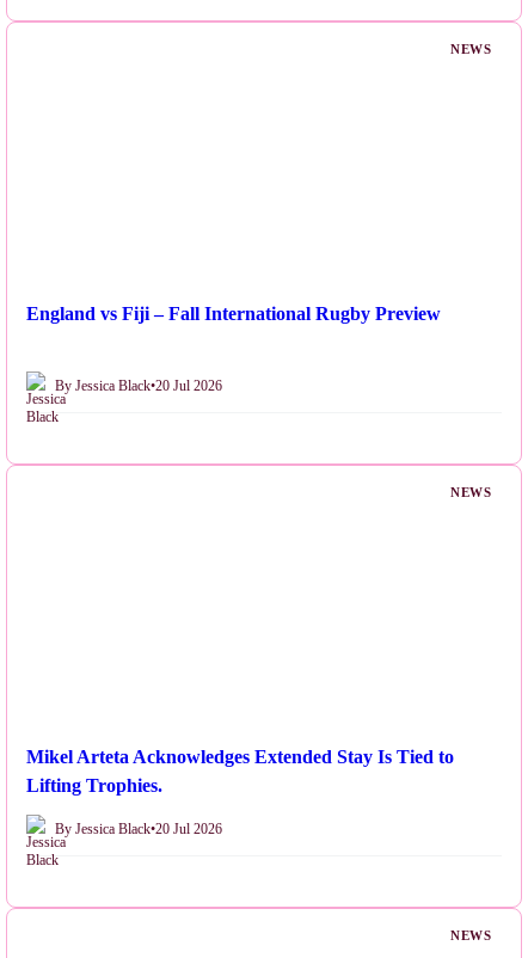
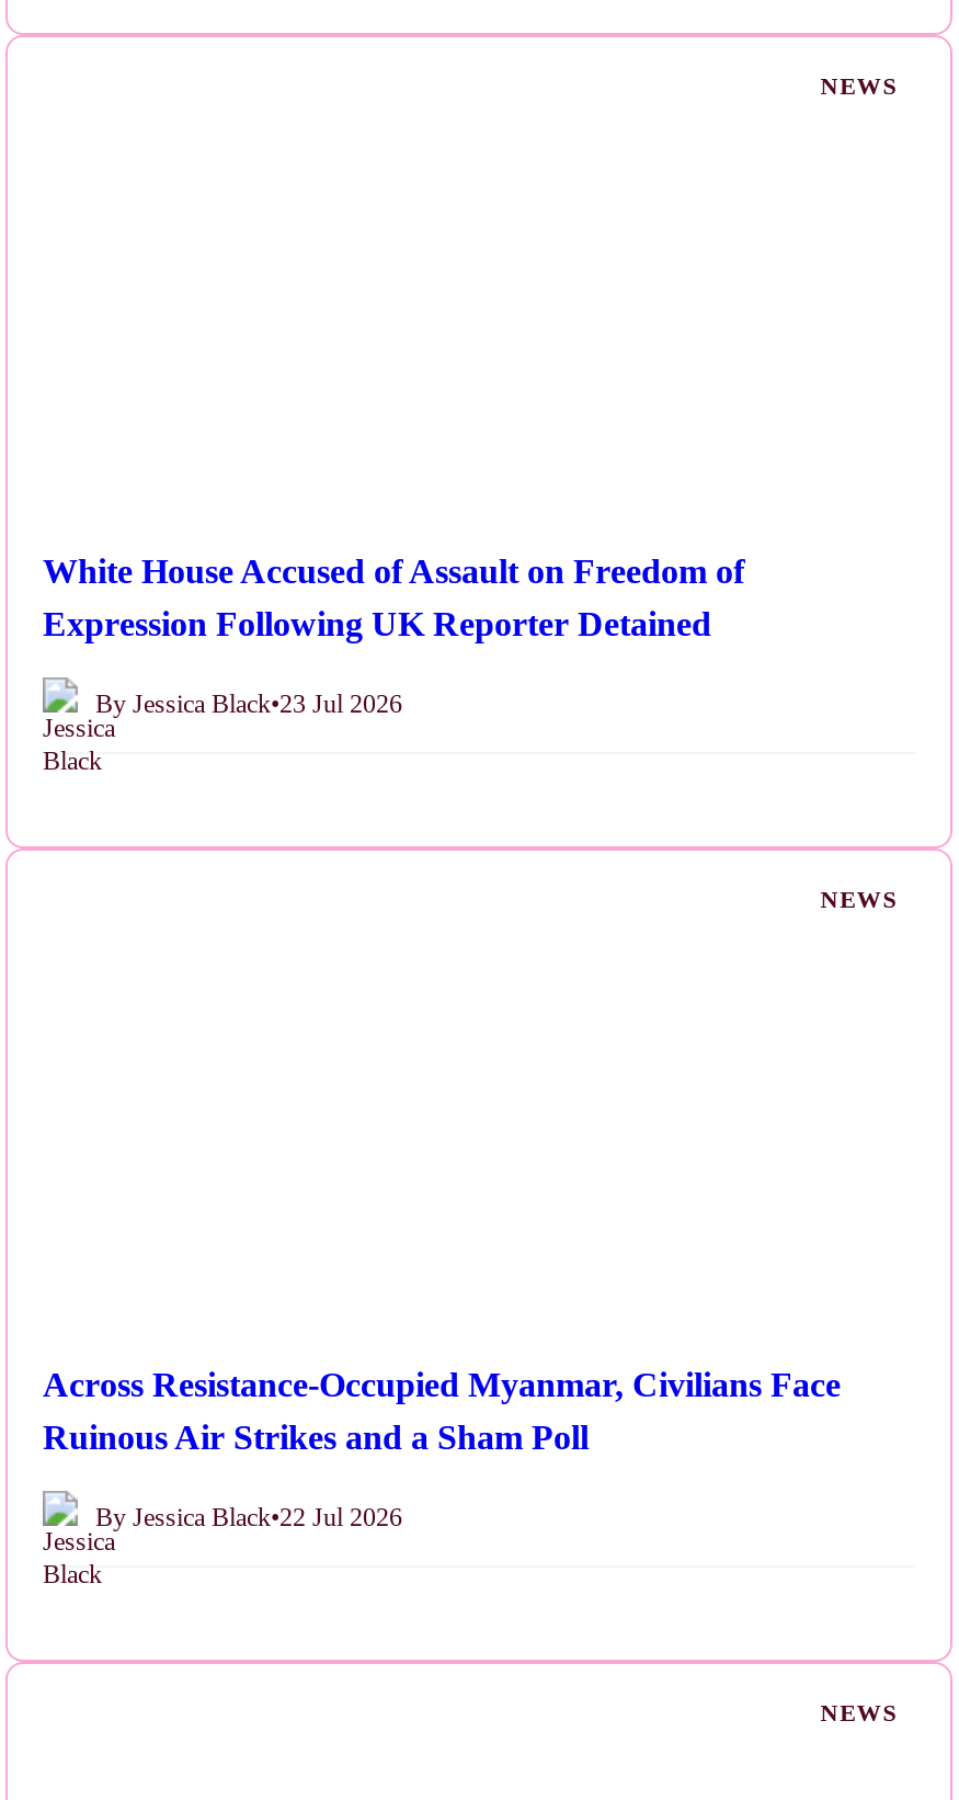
[26,304,441,324] England vs Fiji – Fall International Rugby Preview -> [43,553,744,643] White House Accused of Assault on Freedom of | Expression Following UK Reporter Detained
[55,377,222,394] By Jessica Black•20 Jul 2026 -> [95,688,402,718] By Jessica Black•23 Jul 2026
[26,747,454,796] Mikel Arteta Acknowledges Extended Stay Is Tied to | Lifting Trophies. -> [43,1366,841,1456] Across Resistance-Occupied Myanmar, Civilians Face | Ruinous Air Strikes and a Sham Poll
[55,820,222,837] By Jessica Black•20 Jul 2026 -> [95,1501,402,1532] By Jessica Black•22 Jul 2026

